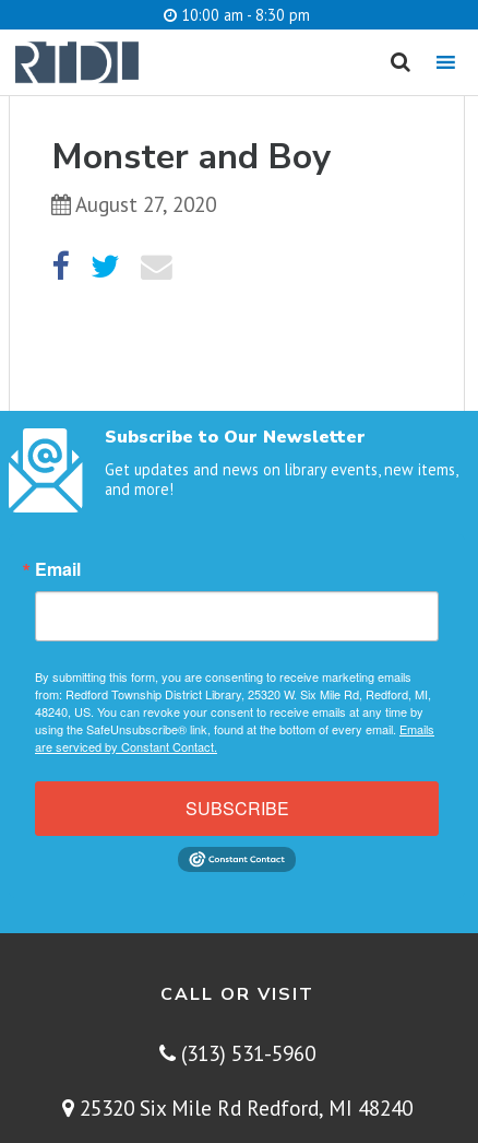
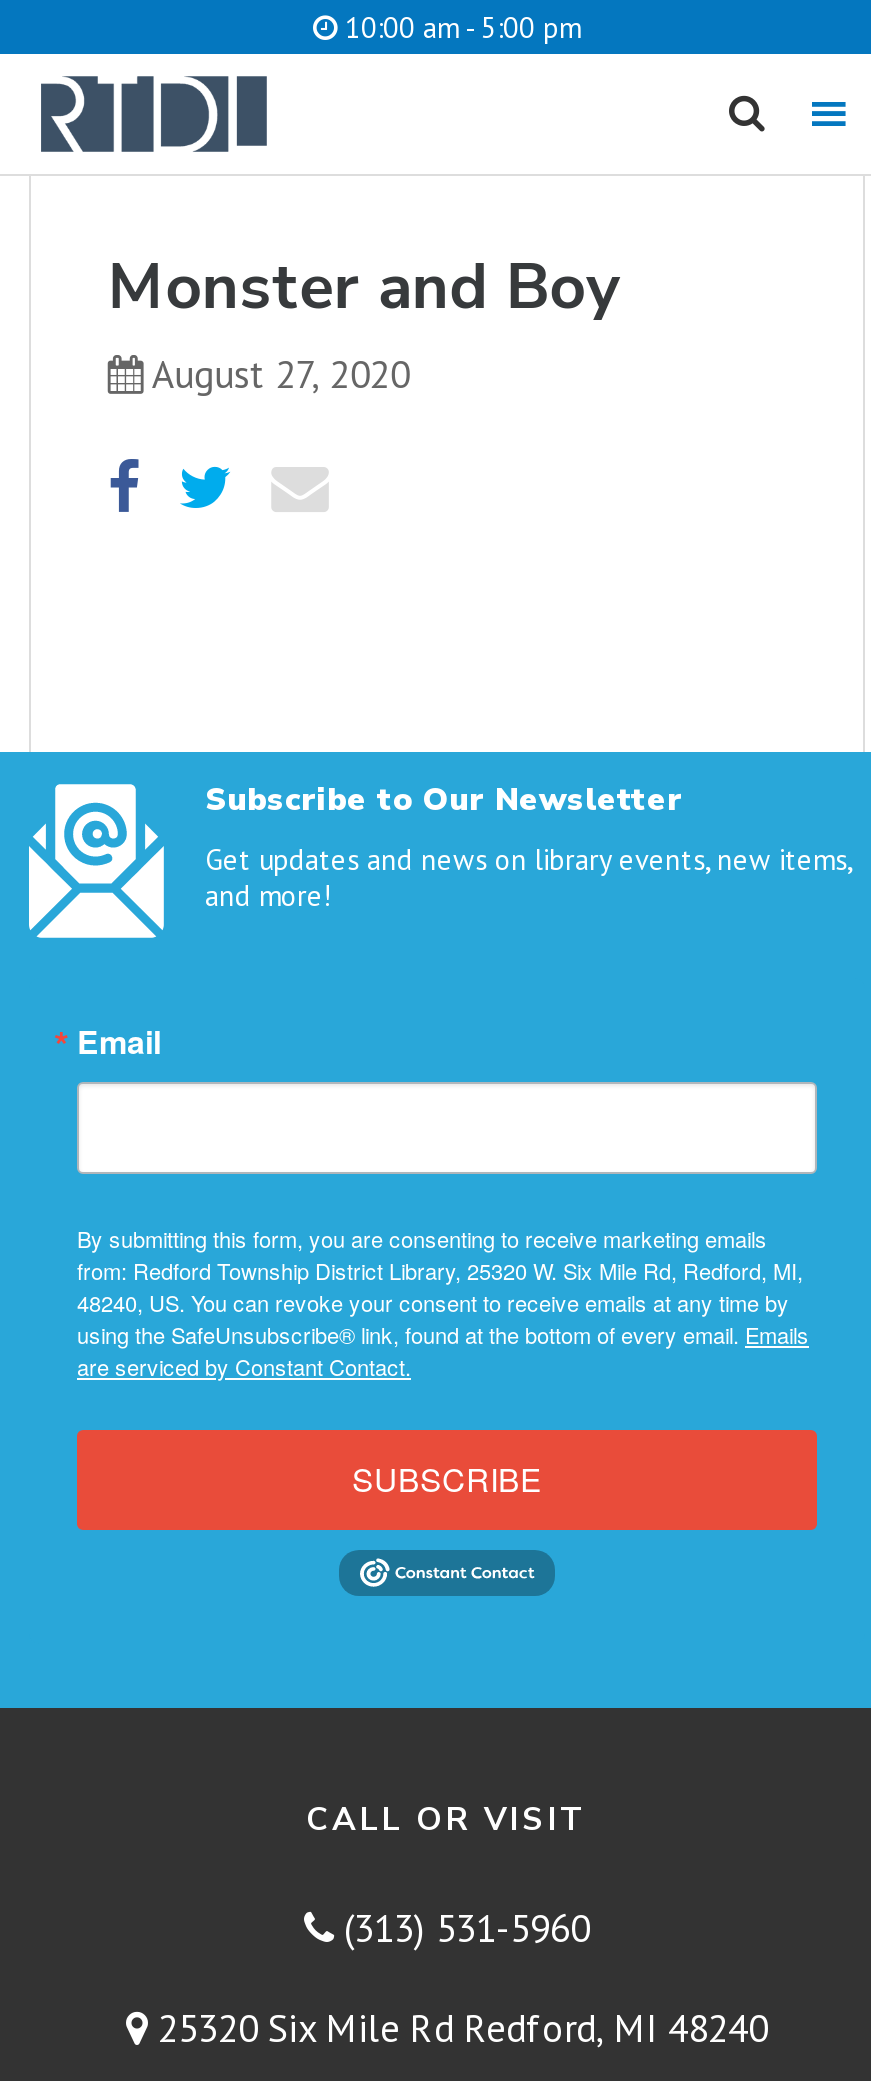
[177,5,310,25] 10:00 am - 8:30 pm -> [337,8,581,46] 10:00 am - 5:00 pm

